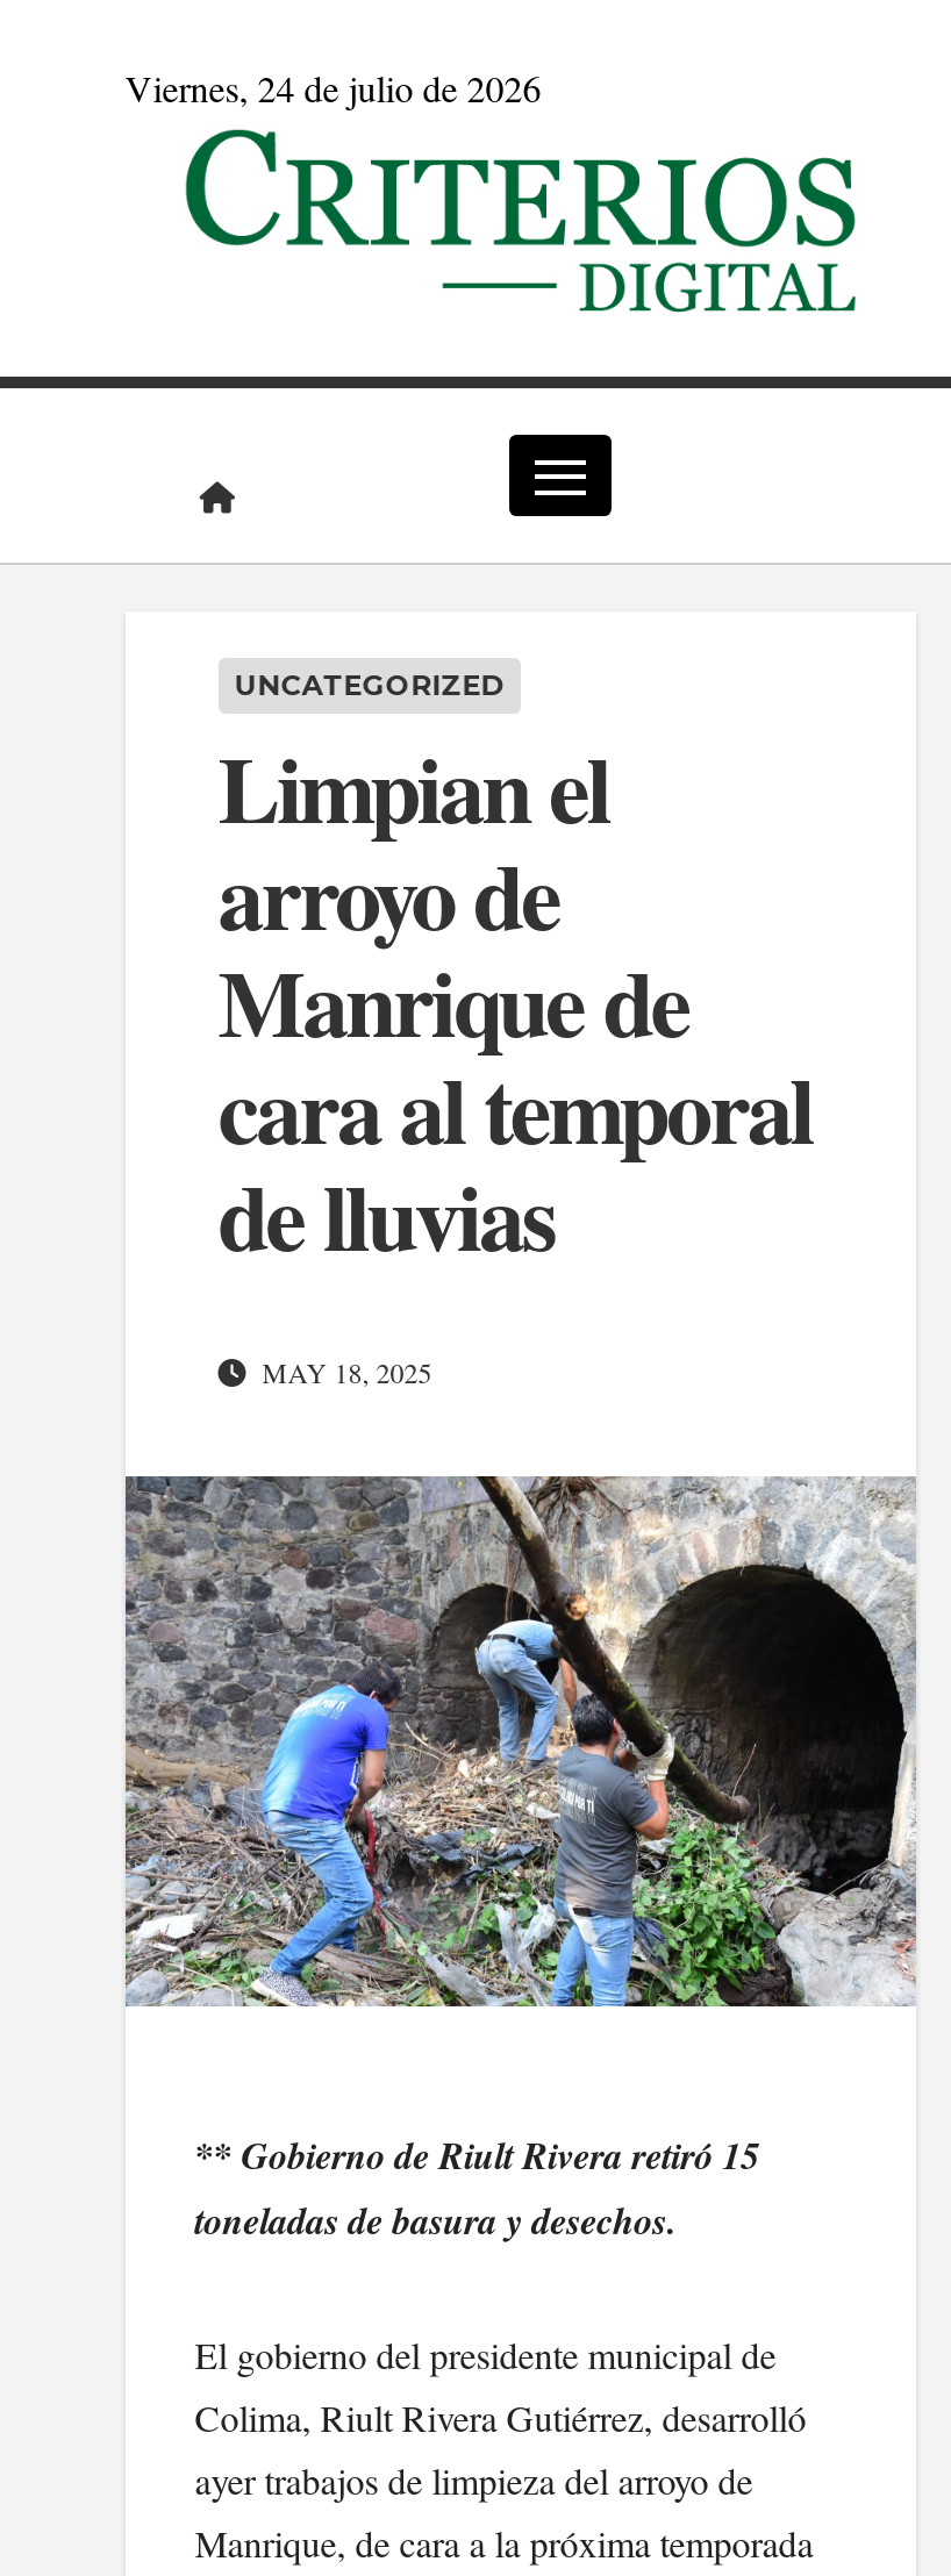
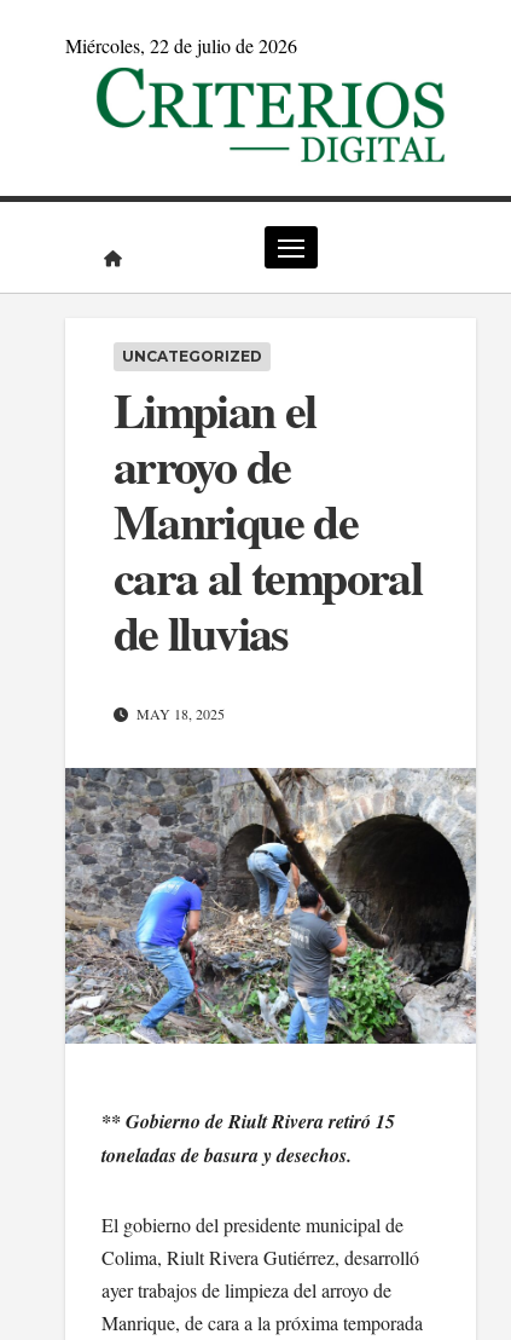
[153,63,541,112] viernes, 24 de julio de 2026 -> [82,33,297,58] miércoles, 22 de julio de 2026

